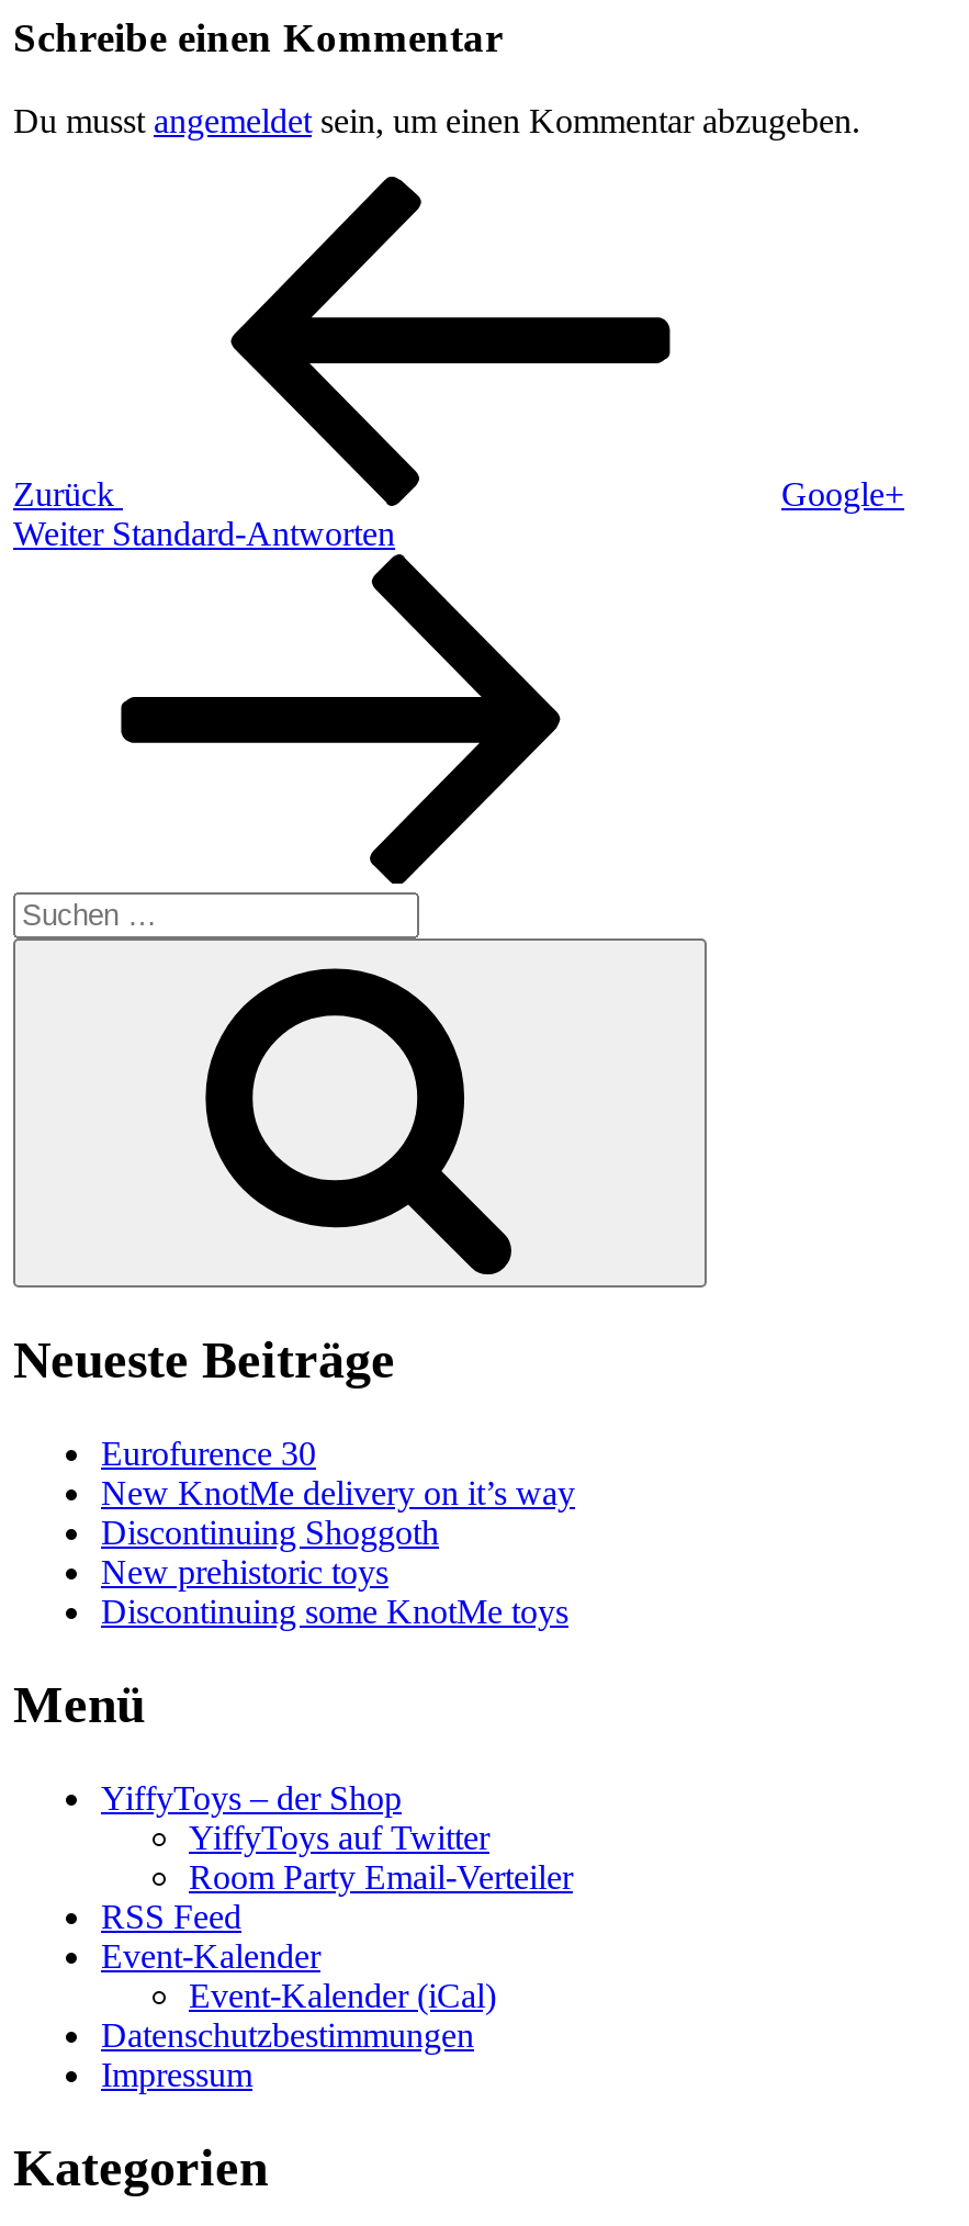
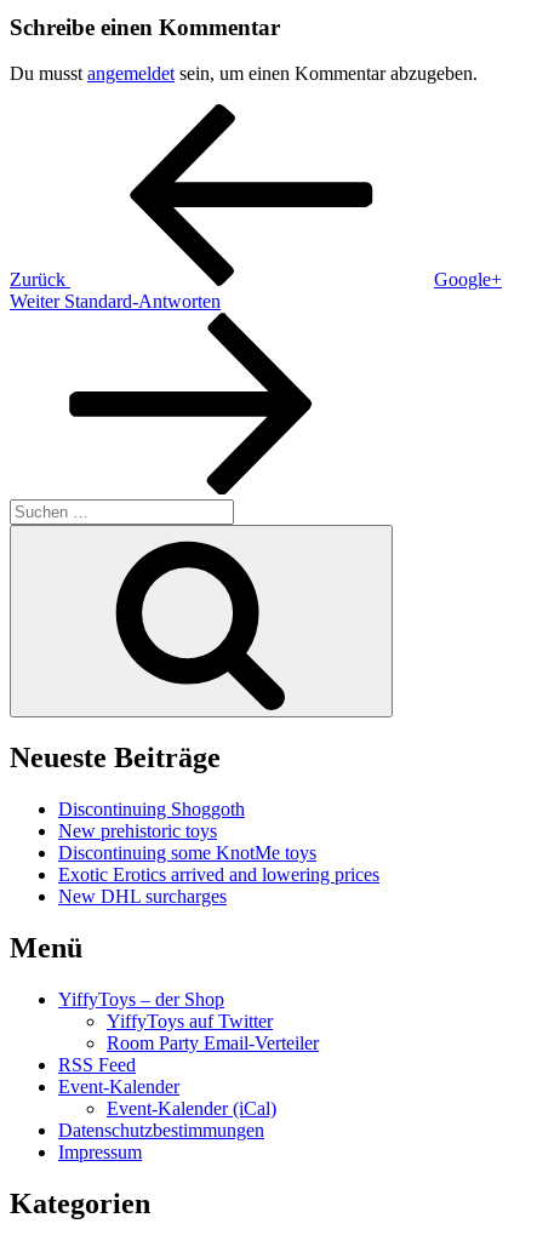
[101,1435,575,1512] Eurofurence 30 | New KnotMe delivery on it’s way -> none
moved [101,1514,568,1630] -> [58,799,316,863]: Discontinuing Shoggoth | New prehistoric toys | Discontinuing some KnotMe toys
none -> [58,864,379,907] Exotic Erotics arrived and lowering prices | New DHL surcharges

